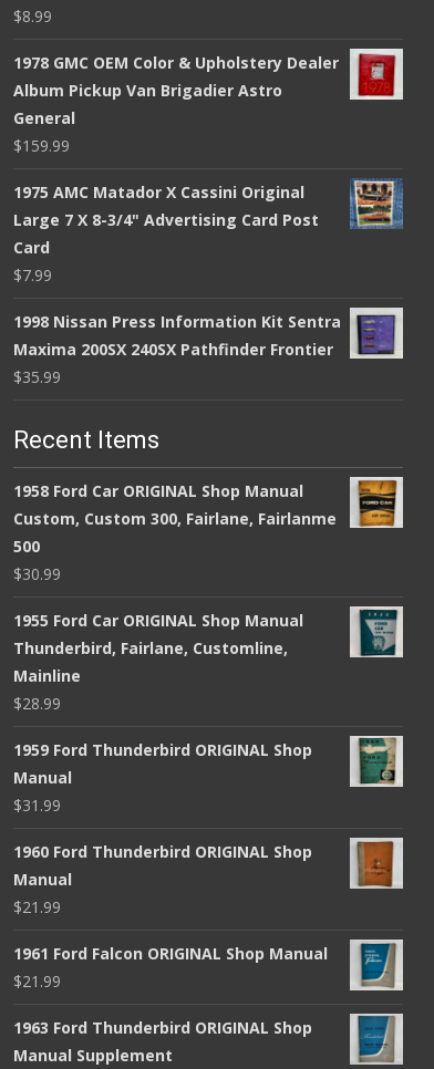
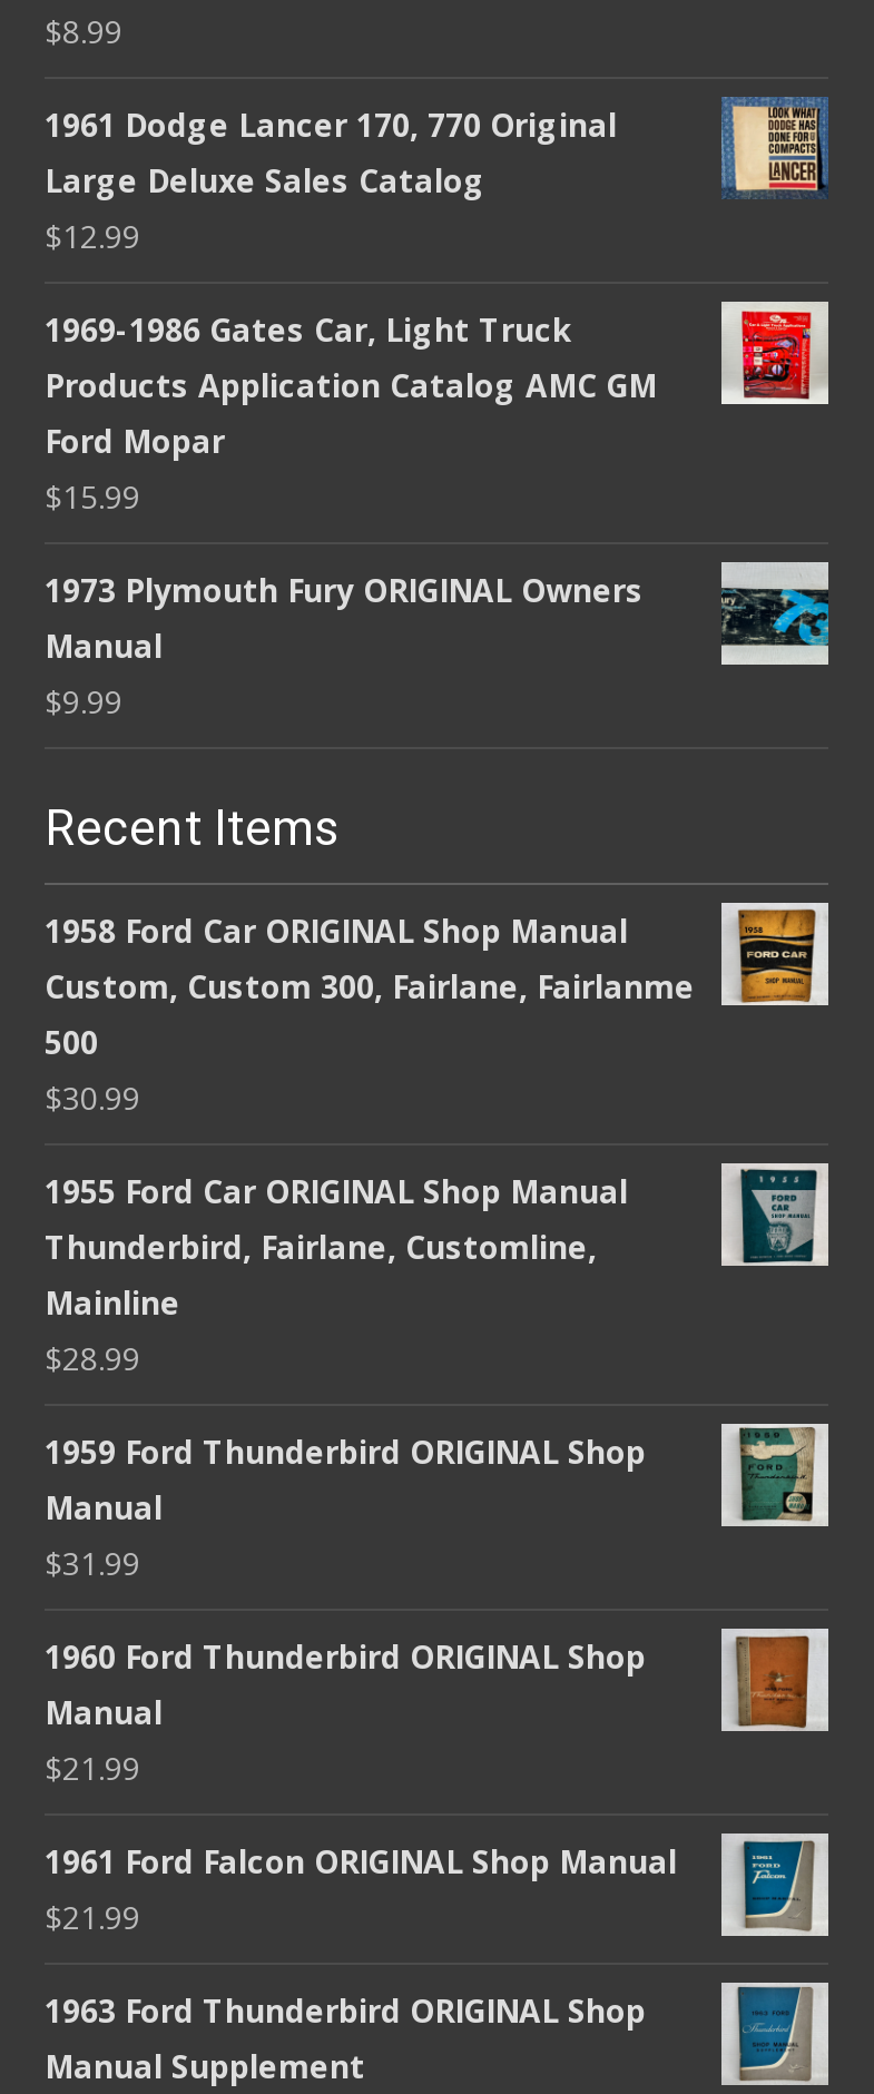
[13,52,339,156] 1978 GMC OEM Color & Upholstery Dealer | Album Pickup Van Brigadier Astro | General | $159.99 -> [45,103,617,256] 1961 Dodge Lancer 170, 770 Original | Large Deluxe Sales Catalog | $12.99
[349,48,404,101] [image] -> [719,97,828,199] [image]
[13,178,404,285] [image] | 1975 AMC Matador X Cassini Original | Large 7 X 8-3/4" Advertising Card Post | Card | $7.99 -> [45,299,831,517] [image] | 1969-1986 Gates Car, Light Truck | Products Application Catalog AMC GM | Ford Mopar | $15.99
[13,311,341,387] 1998 Nissan Press Information Kit Sentra | Maxima 200SX 240SX Pathfinder Frontier | $35.99 -> [45,568,644,722] 1973 Plymouth Fury ORIGINAL Owners | Manual | $9.99
[350,314,404,356] [image] -> [737,578,831,658] [image]

